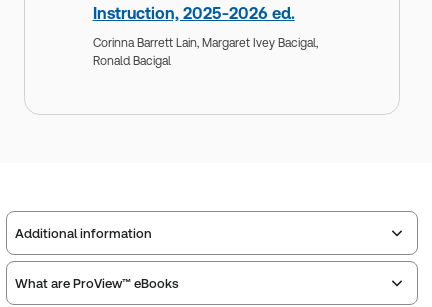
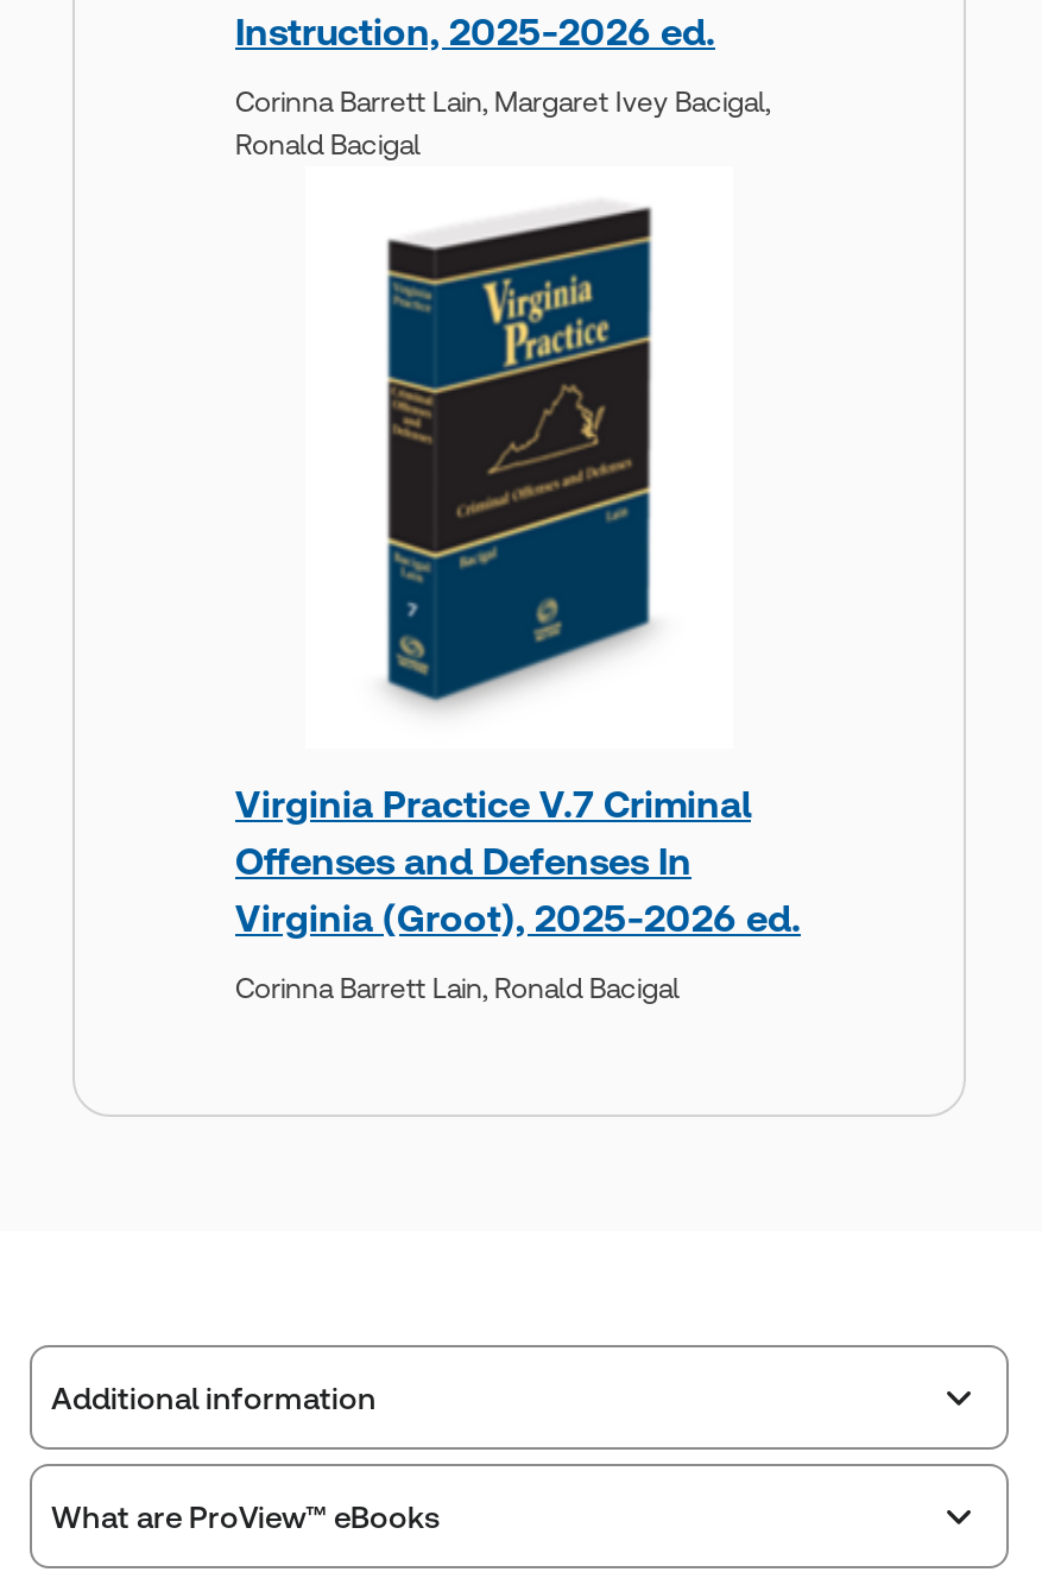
none -> [235,207,801,1006] [image] | Virginia Practice V.7 Criminal | Offenses and Defenses In | Virginia (Groot), 2025-2026 ed. | Corinna Barrett Lain, Ronald Bacigal

